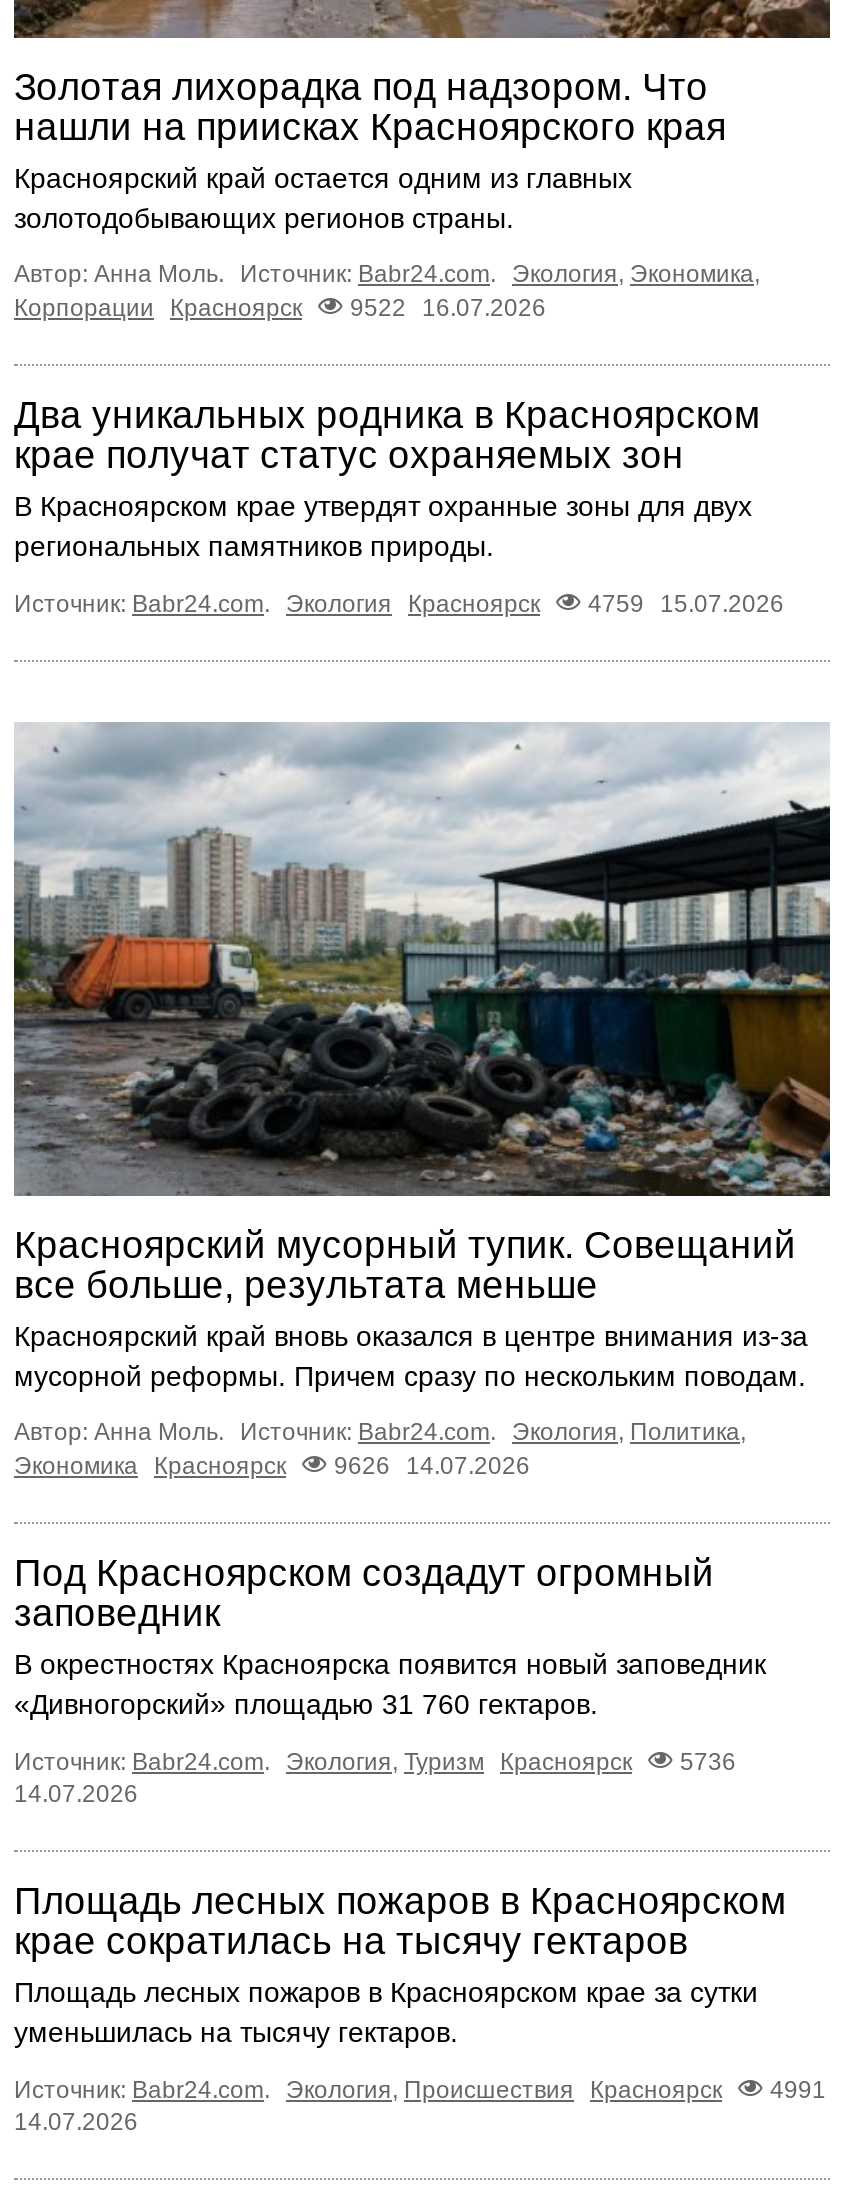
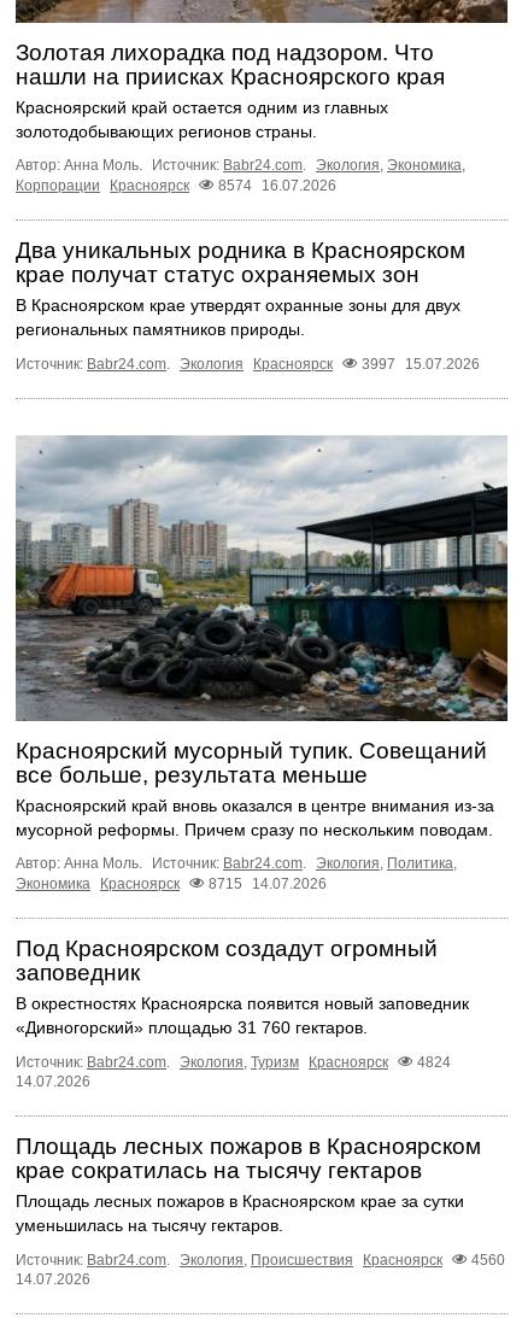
[14,294,546,322] Корпорации Красноярск 9522 16.07.2026 -> [16,177,336,194] Корпорации Красноярск 8574 16.07.2026
[14,590,784,618] Источник: Babr24.com. Экология Красноярск 4759 15.07.2026 -> [16,356,480,373] Источник: Babr24.com. Экология Красноярск 3997 15.07.2026
[14,1452,530,1480] Экономика Красноярск 9626 14.07.2026 -> [16,875,327,892] Экономика Красноярск 8715 14.07.2026
[14,1748,736,1776] Источник: Babr24.com. Экология, Туризм Красноярск 5736 -> [16,1054,451,1071] Источник: Babr24.com. Экология, Туризм Красноярск 4824
[14,2076,826,2104] Источник: Babr24.com. Экология, Происшествия Красноярск 4991 -> [16,1252,505,1269] Источник: Babr24.com. Экология, Происшествия Красноярск 4560

